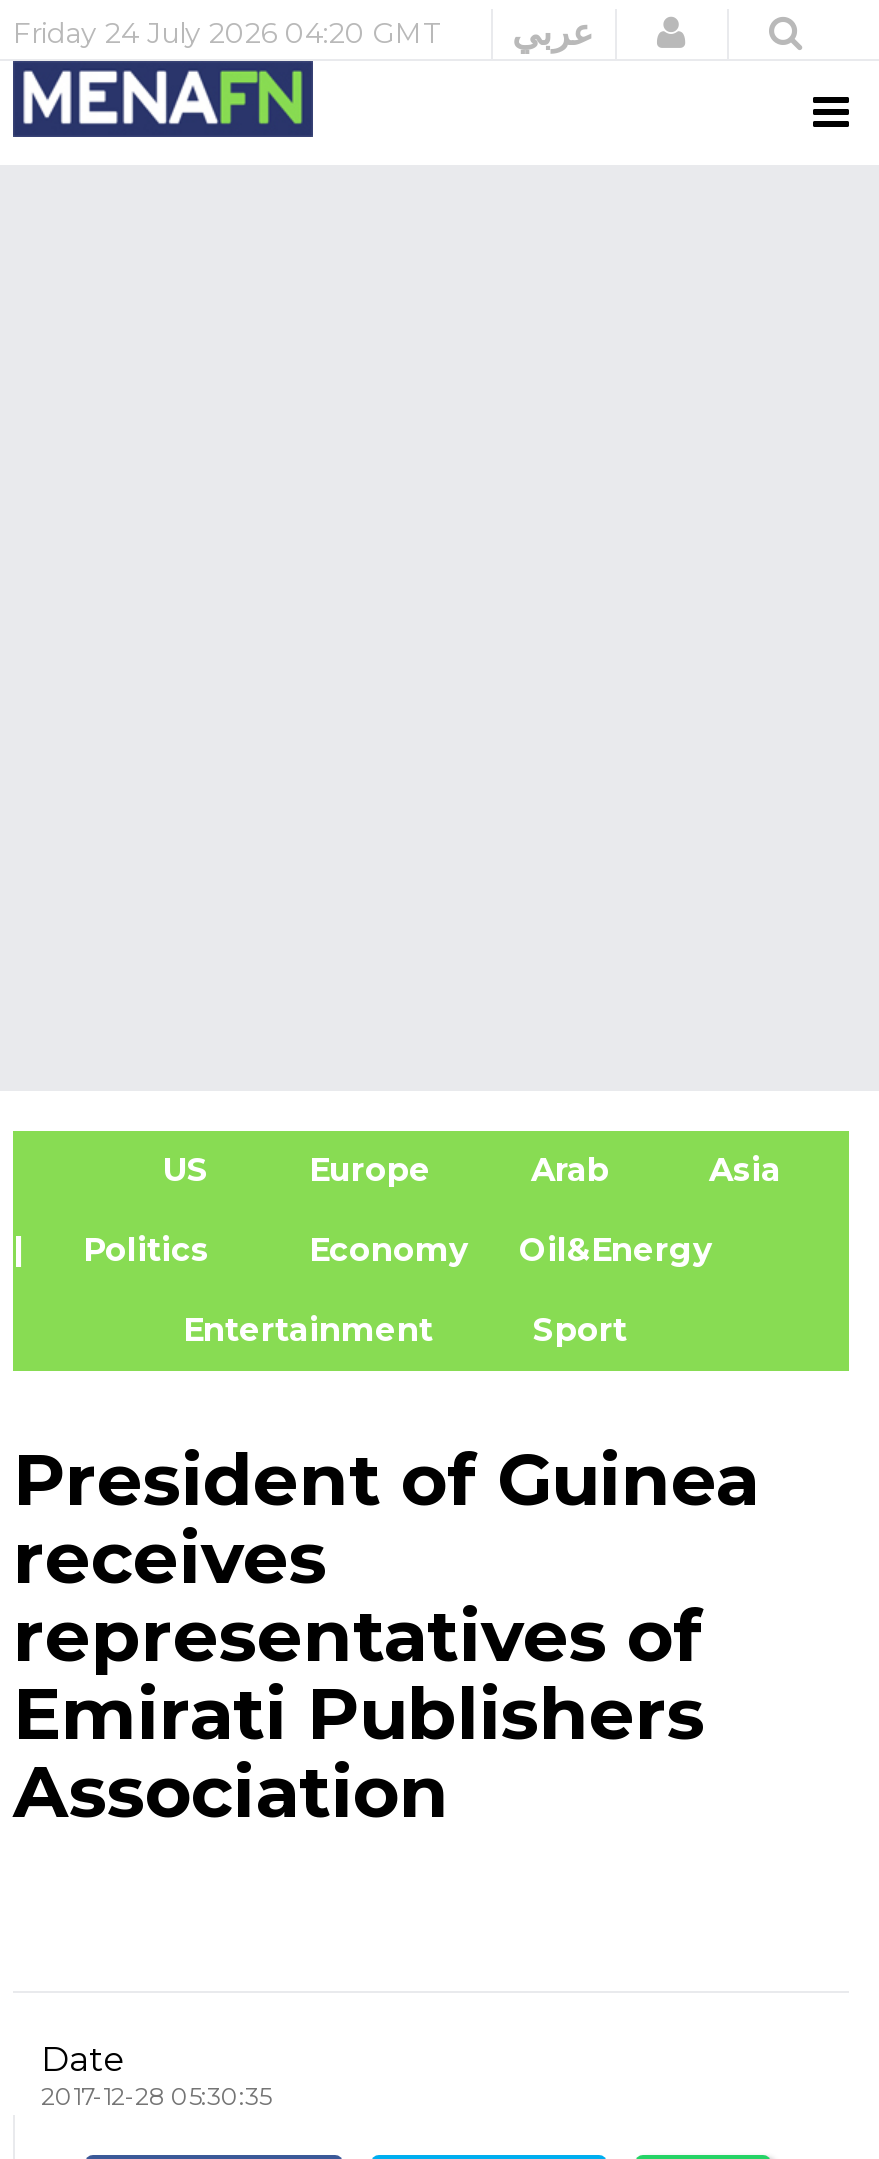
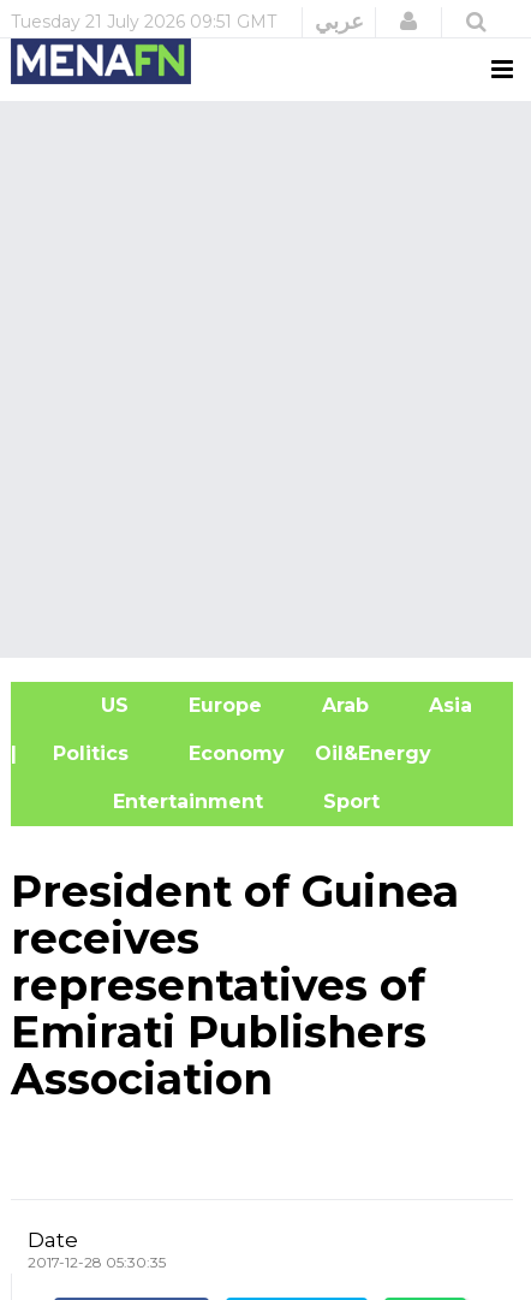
[13,15,439,51] Friday 24 July 2026 04:20 GMT -> [11,11,276,32] Tuesday 21 July 2026 09:51 GMT

